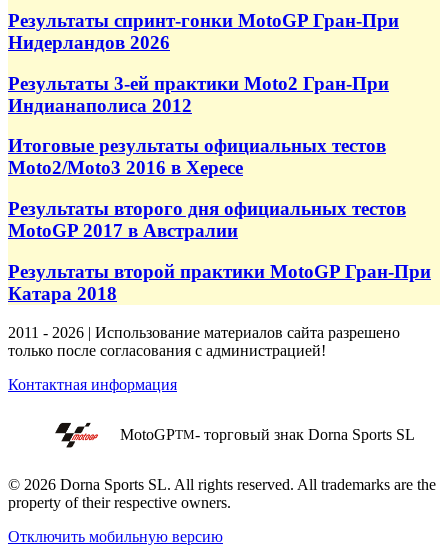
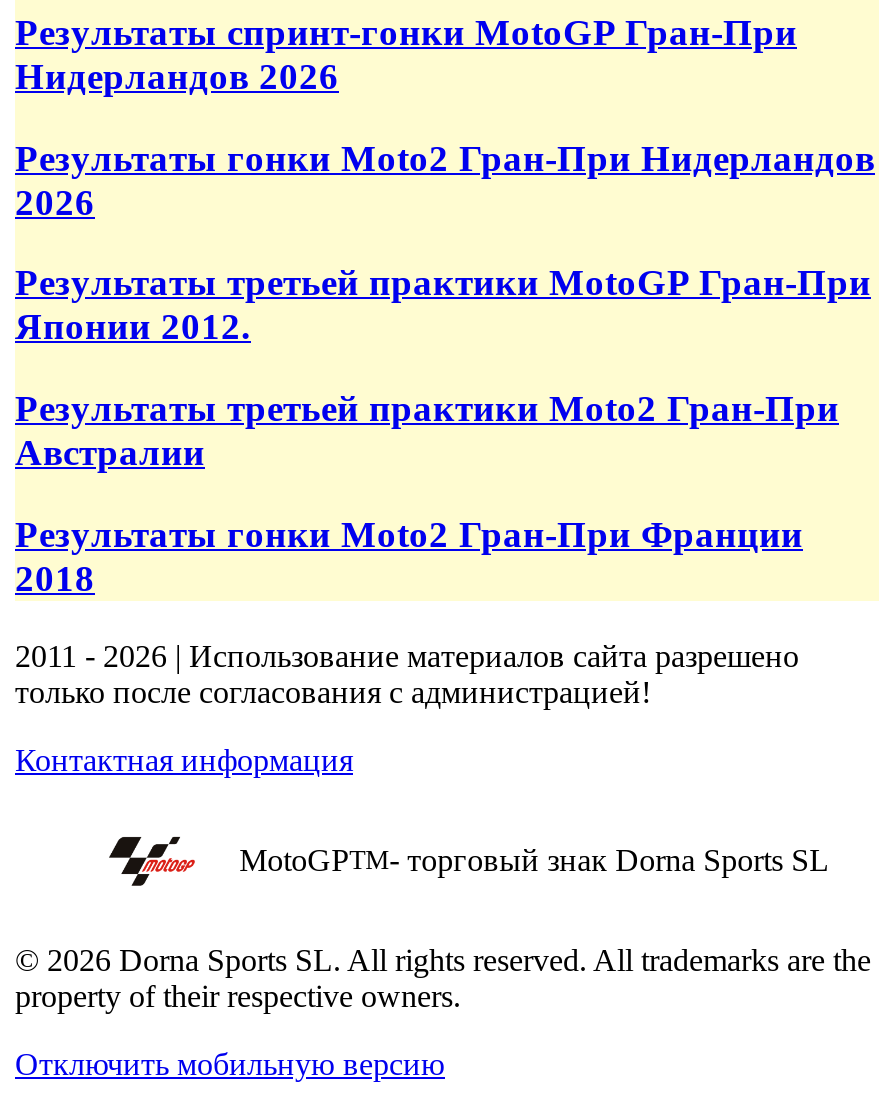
[8,73,389,116] Результаты 3-ей практики Moto2 Гран-При | Индианаполиса 2012 -> [15,137,875,223] Результаты гонки Moto2 Гран-При Нидерландов | 2026
[8,135,386,178] Итоговые результаты официальных тестов | Moto2/Moto3 2016 в Хересе -> [15,262,871,348] Результаты третьей практики MotoGP Гран-При | Японии 2012.
[8,198,406,241] Результаты второго дня официальных тестов | MotoGP 2017 в Австралии -> [15,387,839,473] Результаты третьей практики Moto2 Гран-При | Австралии
[8,261,431,304] Результаты второй практики MotoGP Гран-При | Катара 2018 -> [15,513,803,599] Результаты гонки Moto2 Гран-При Франции | 2018

